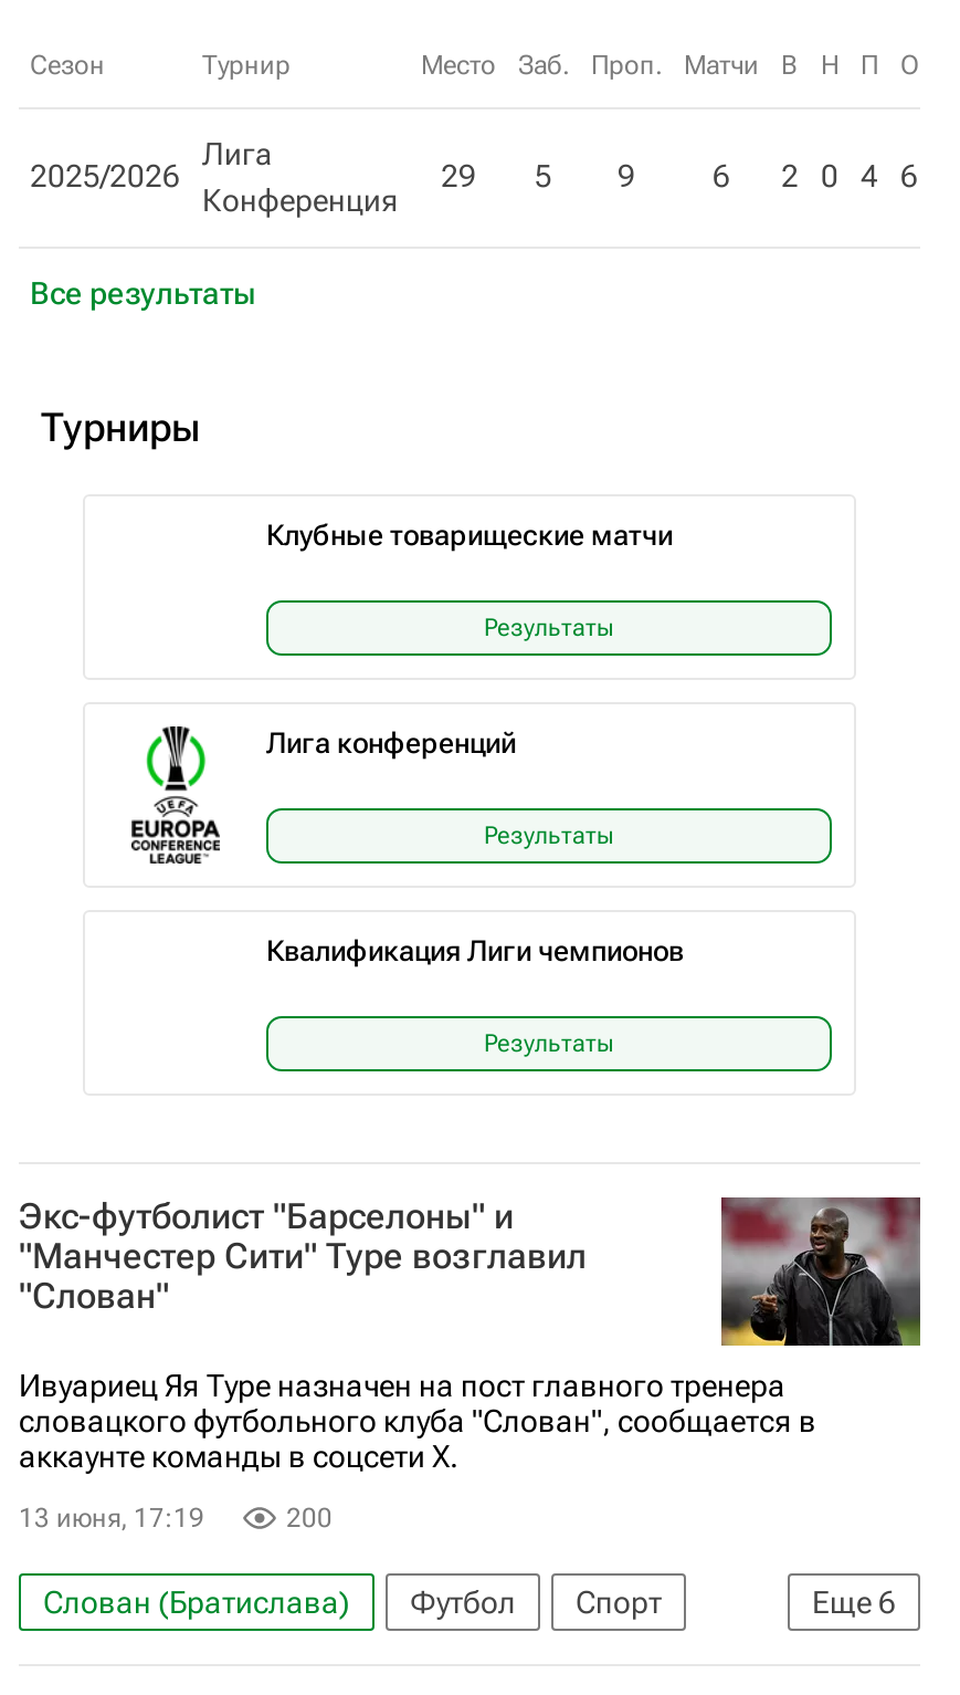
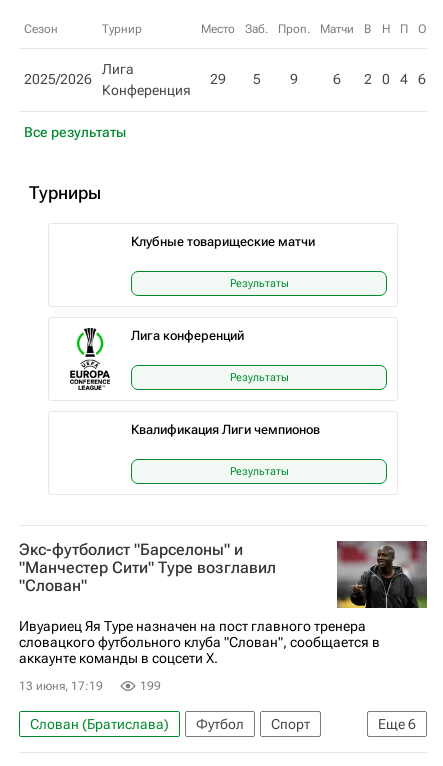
[286,1503,333,1534] 200 -> [140,679,161,693] 199

